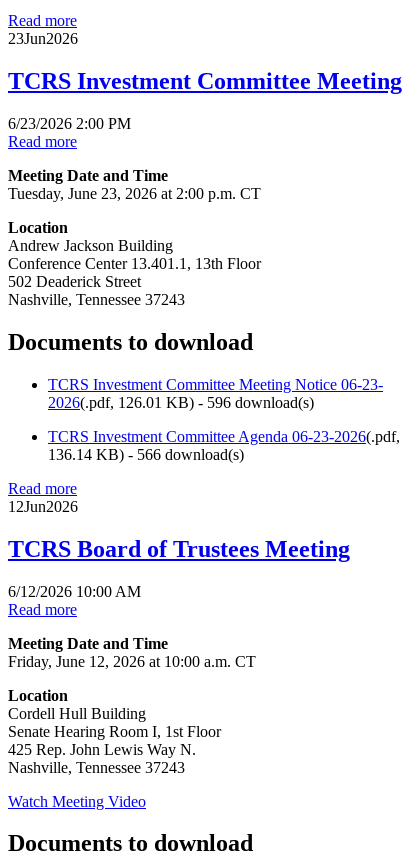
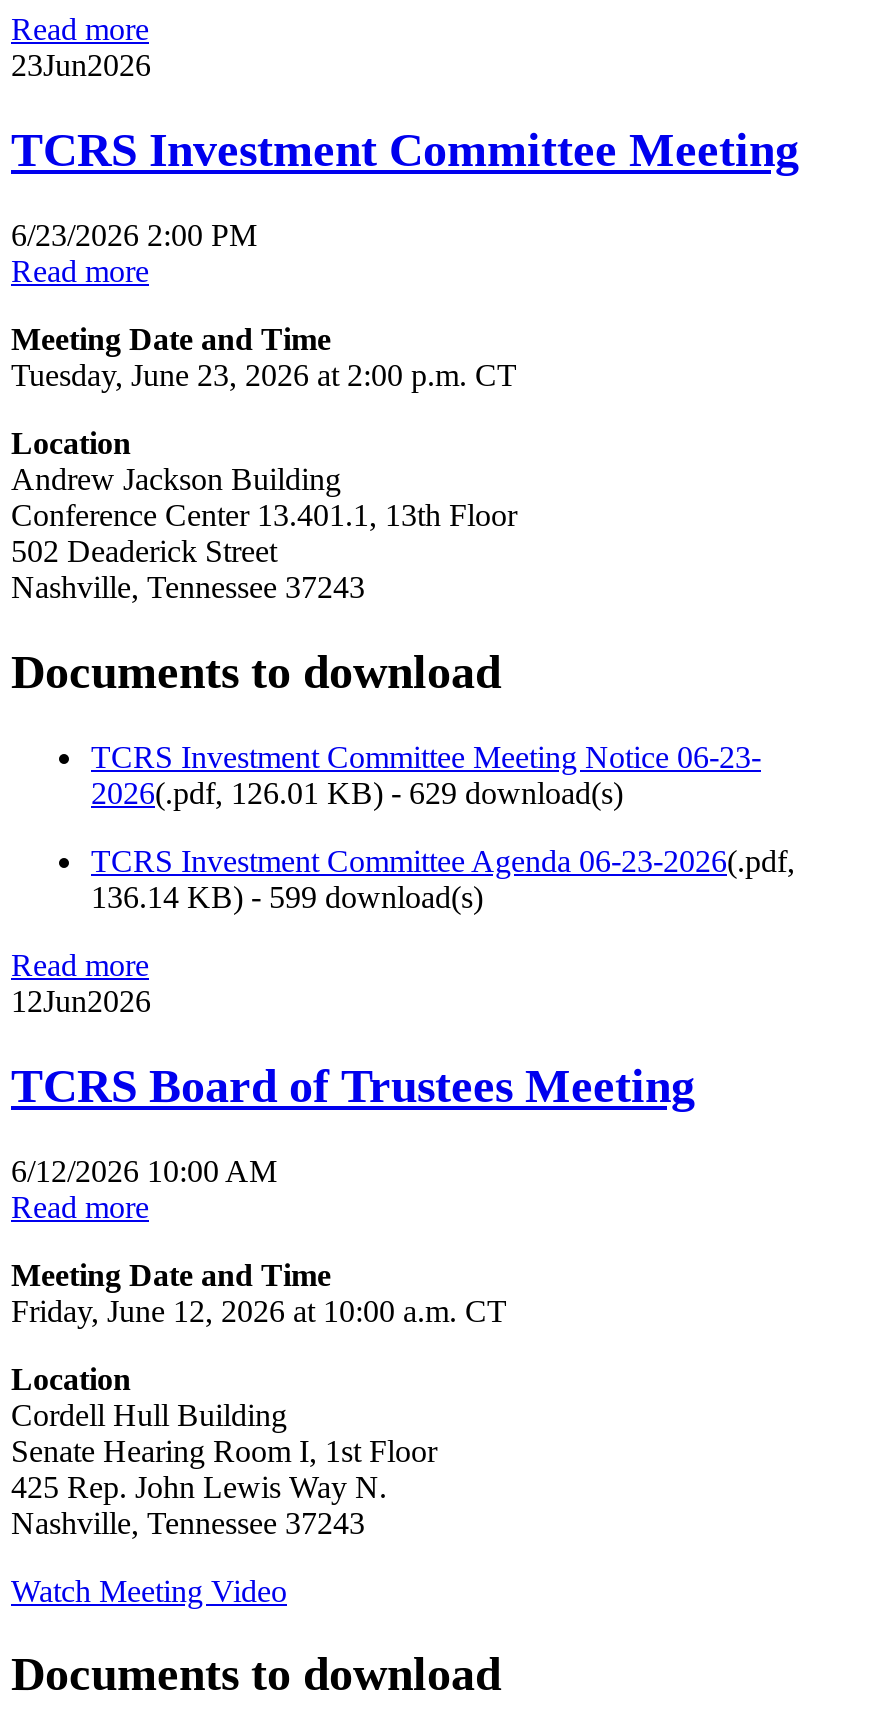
[48,394,314,411] 2026(.pdf, 126.01 KB) - 596 download(s) -> [91,775,623,809] 2026(.pdf, 126.01 KB) - 629 download(s)
[48,446,244,463] 136.14 KB) - 566 download(s) -> [91,879,483,913] 136.14 KB) - 599 download(s)

